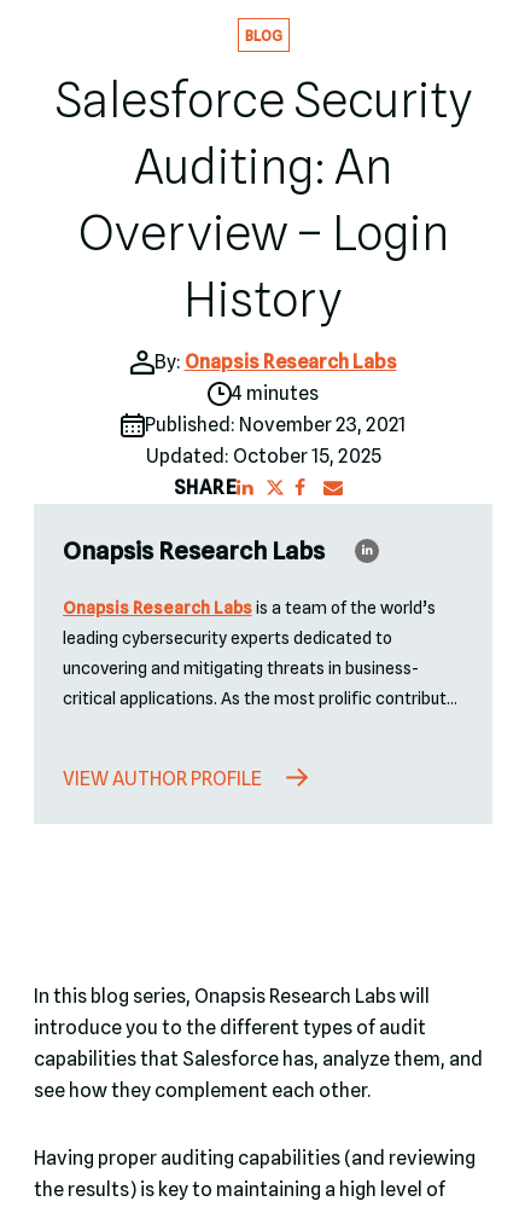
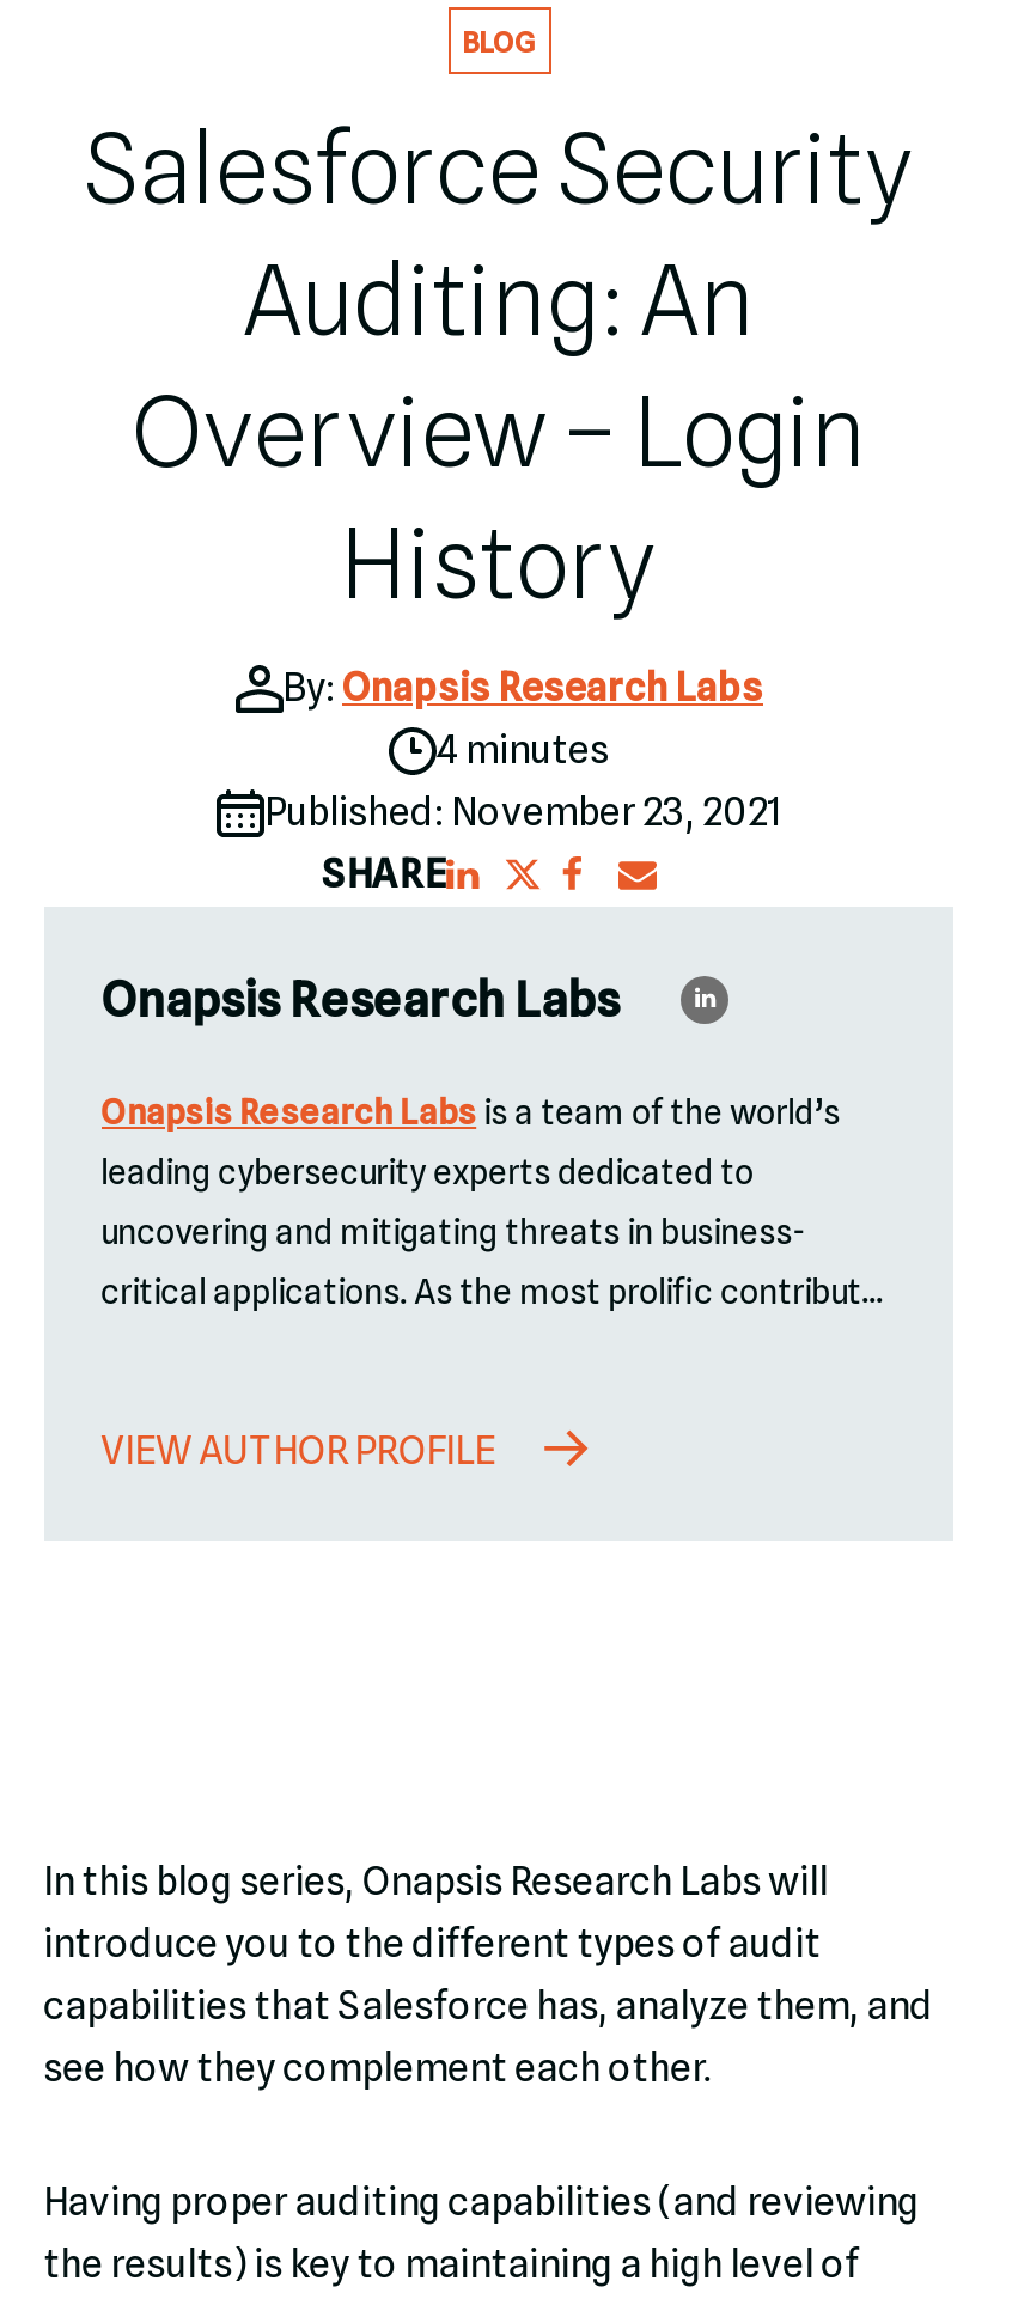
[145,444,381,467] Updated: October 15, 2025 -> none

